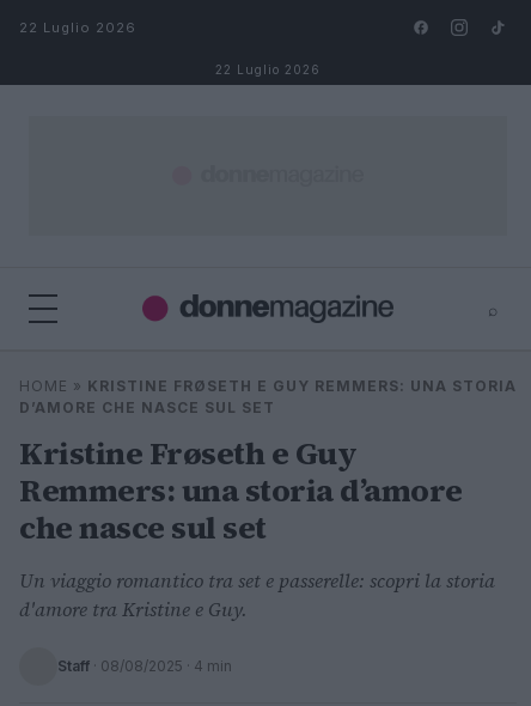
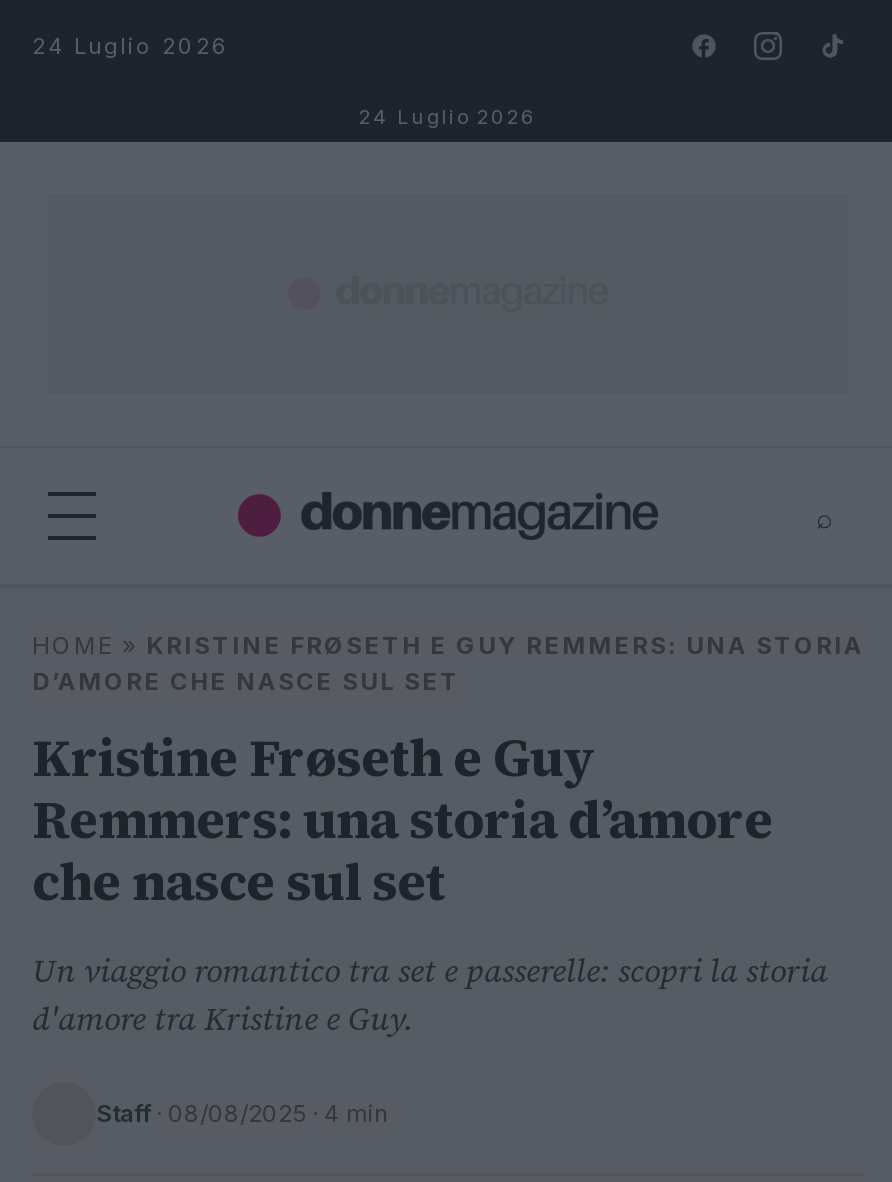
[19,19,136,36] 22 Luglio 2026 -> [32,32,230,60] 24 Luglio 2026
[215,62,321,77] 22 Luglio 2026 -> [359,104,537,128] 24 Luglio 2026

